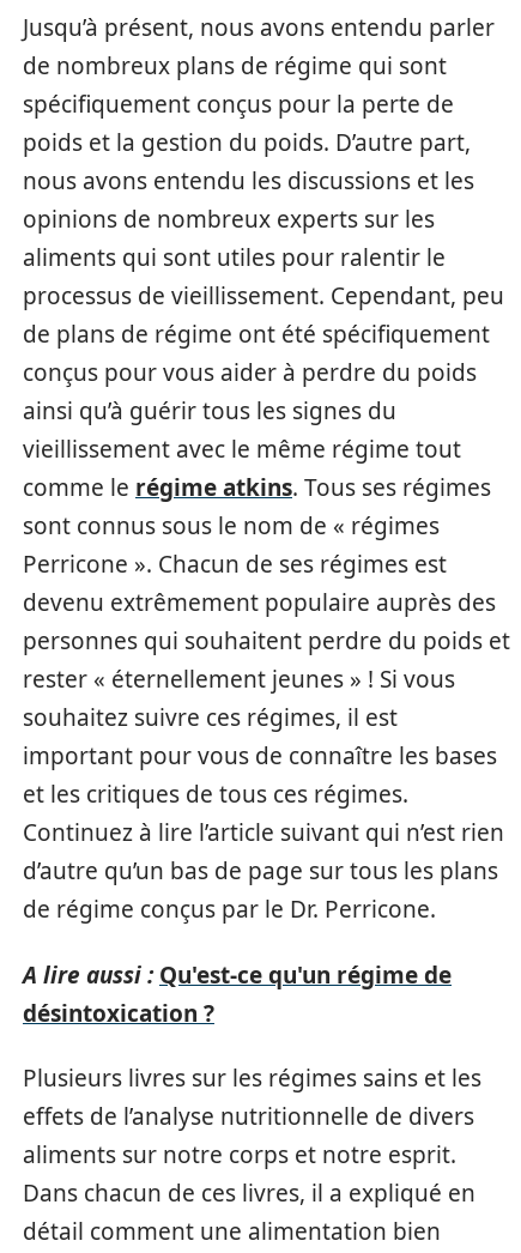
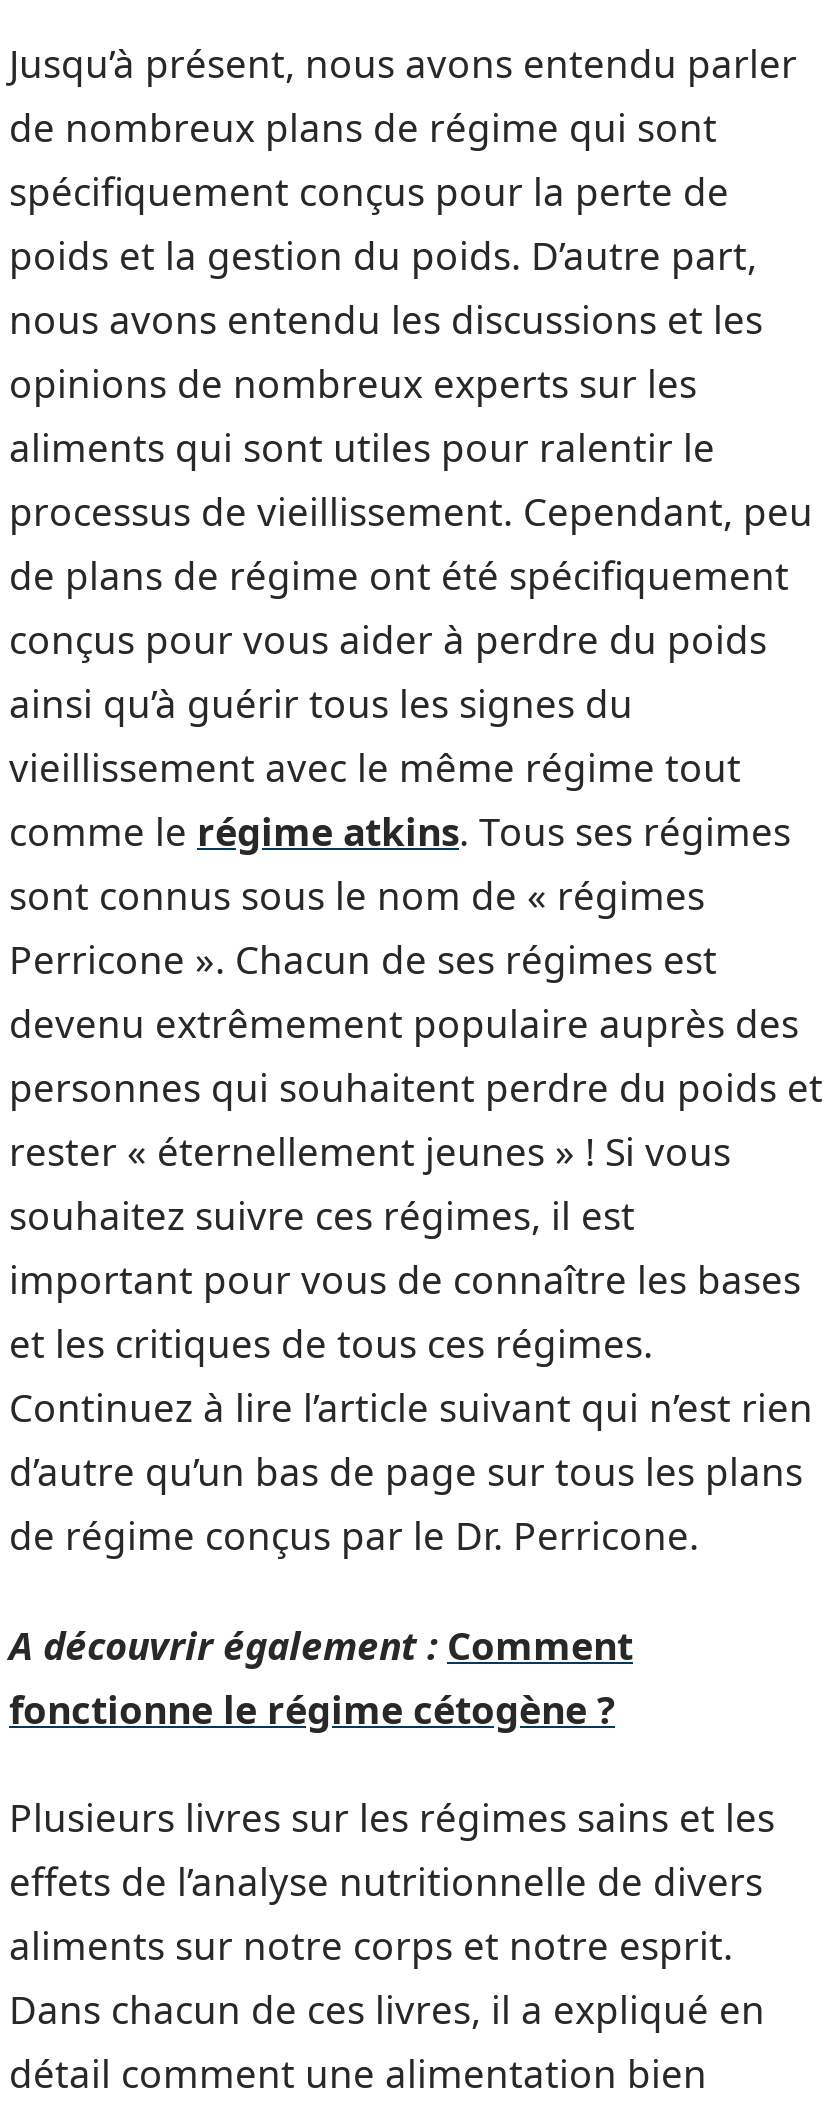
[23,959,452,1028] A lire aussi : Qu'est-ce qu'un régime de | désintoxication ? -> [9,1619,633,1735] A découvrir également : Comment | fonctionne le régime cétogène ?

